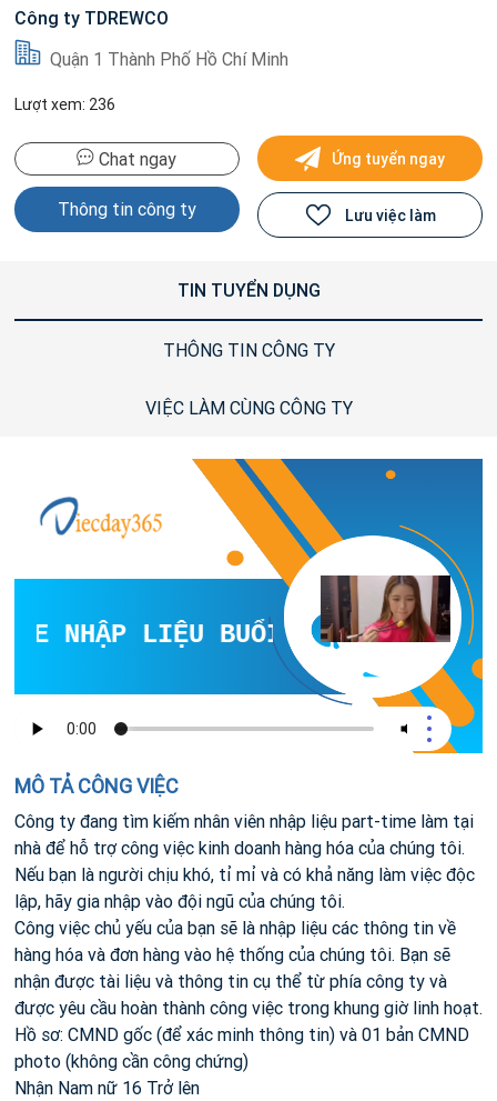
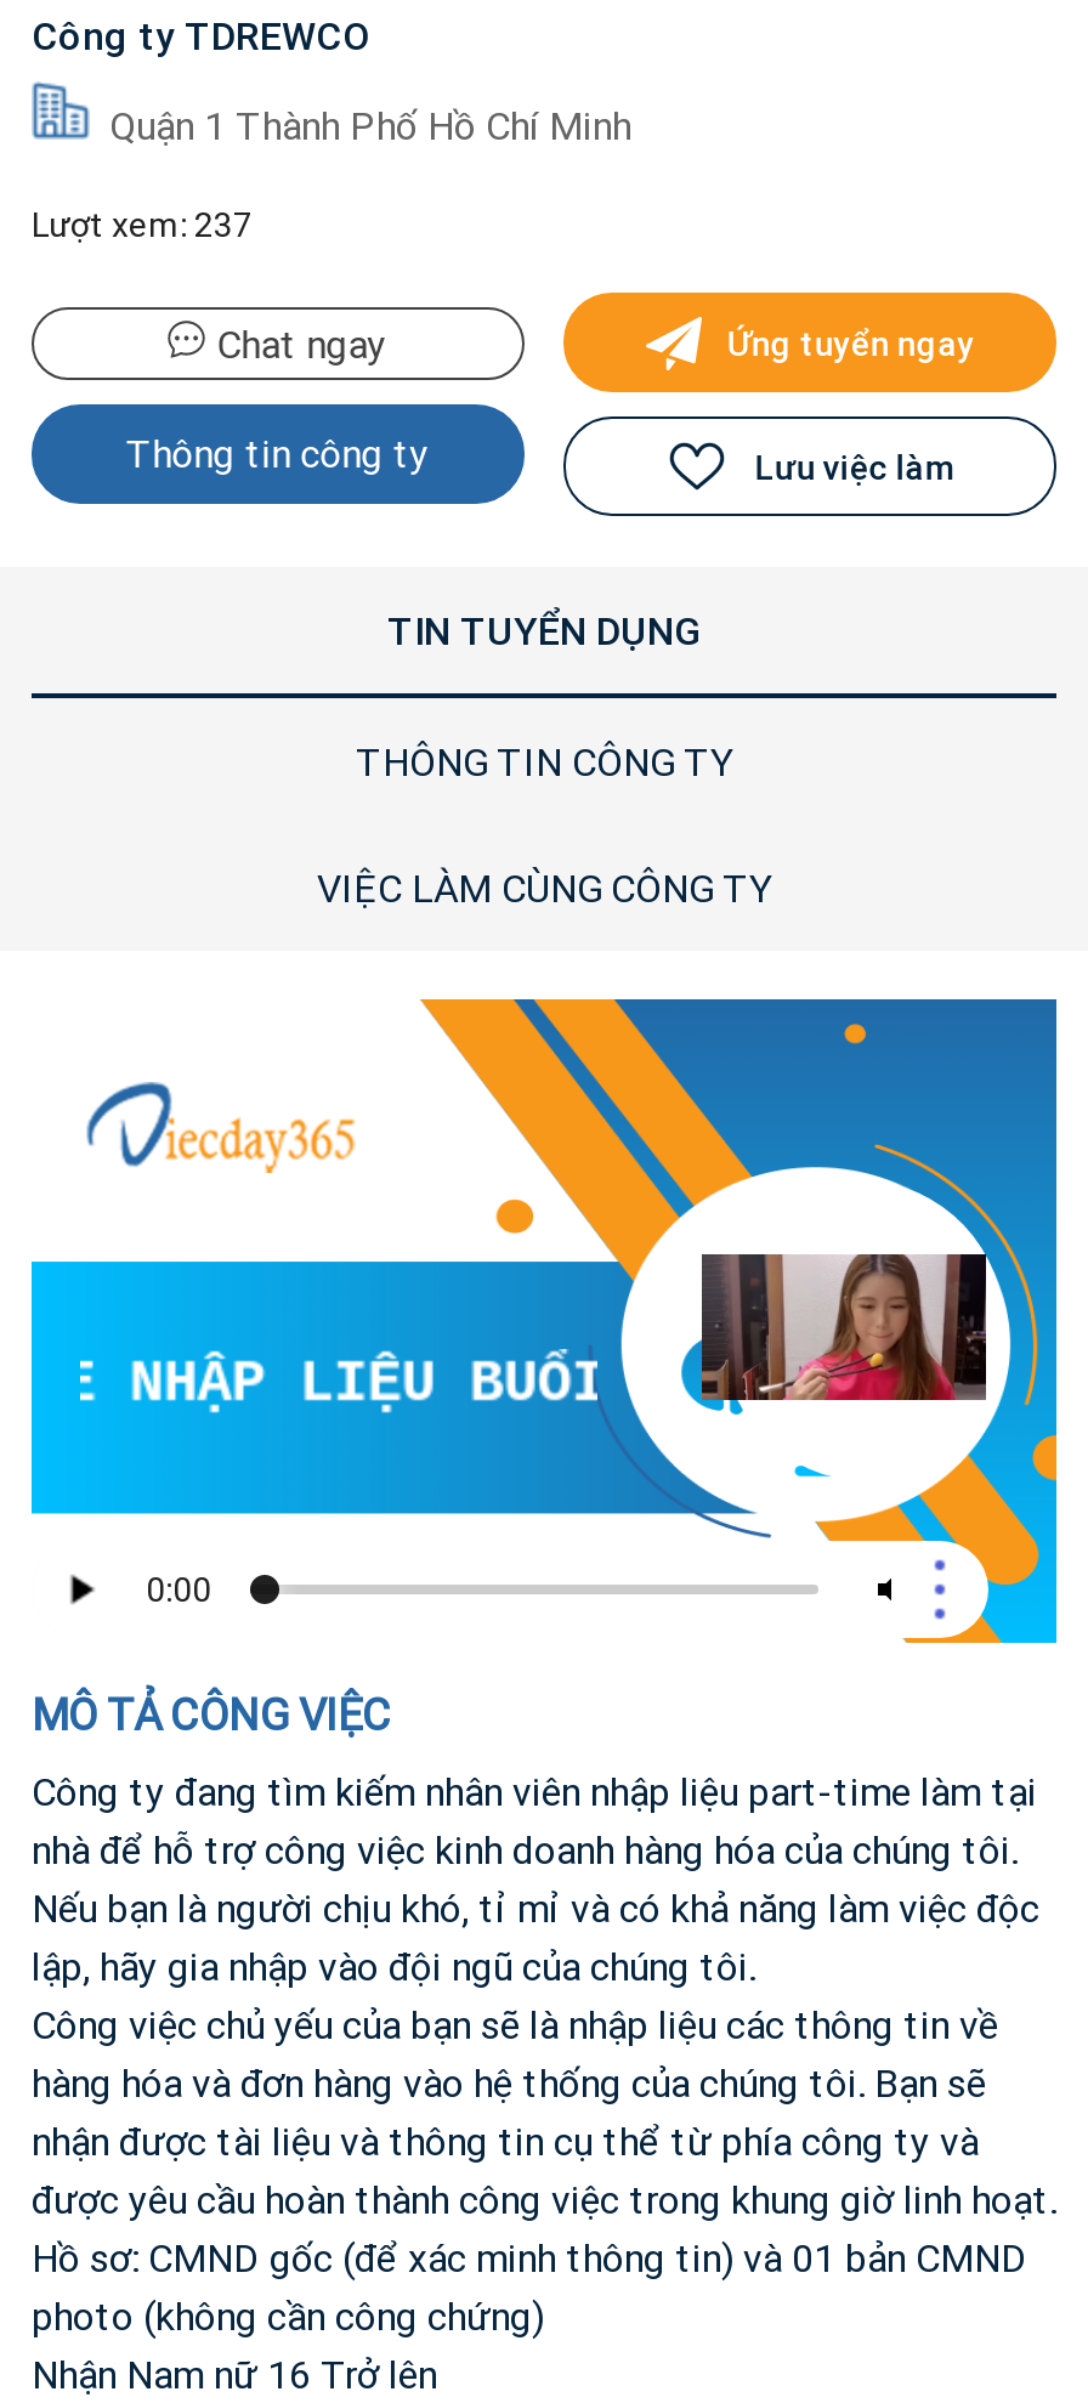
[14,94,115,114] Lượt xem: 236 -> [32,203,253,246] Lượt xem: 237

